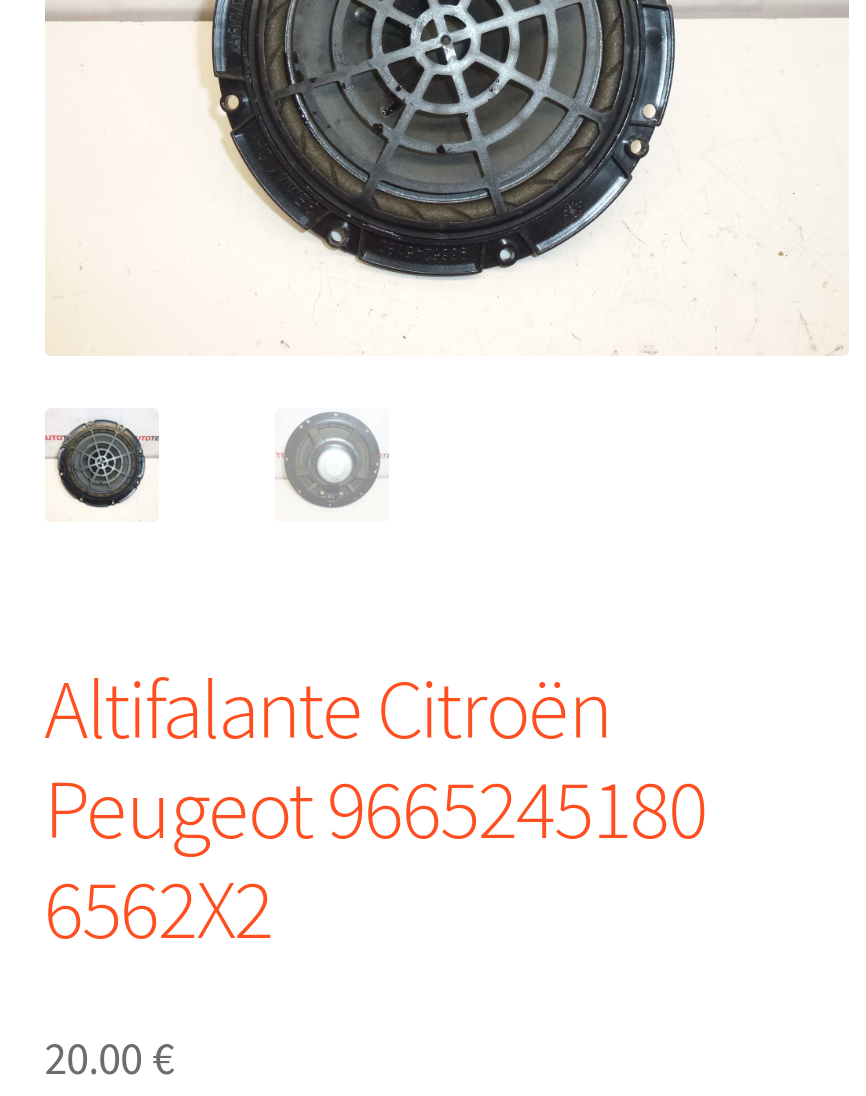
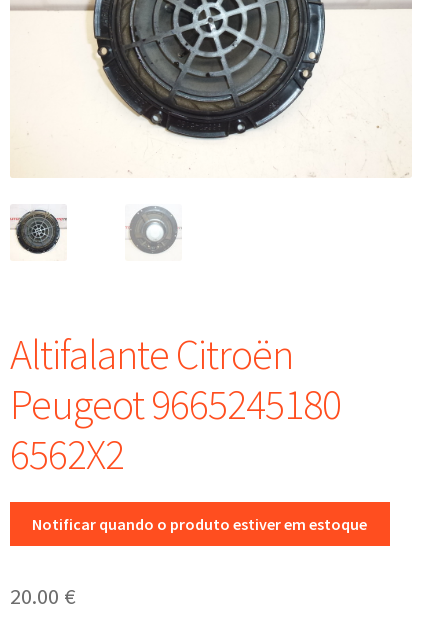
none -> [32,513,367,533] Notificar quando o produto estiver em estoque

